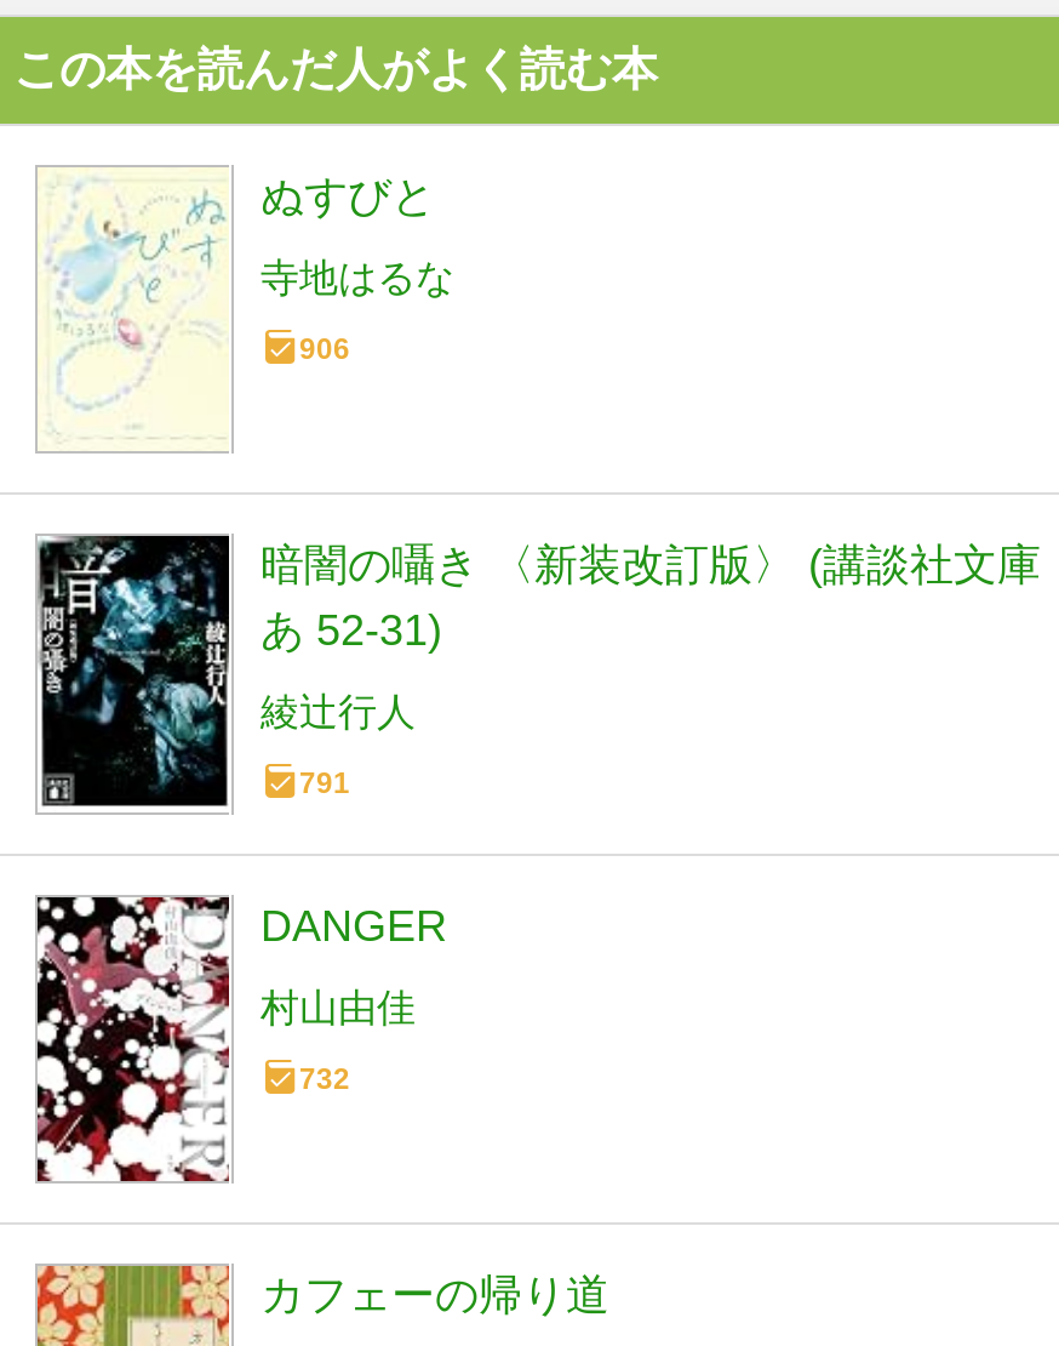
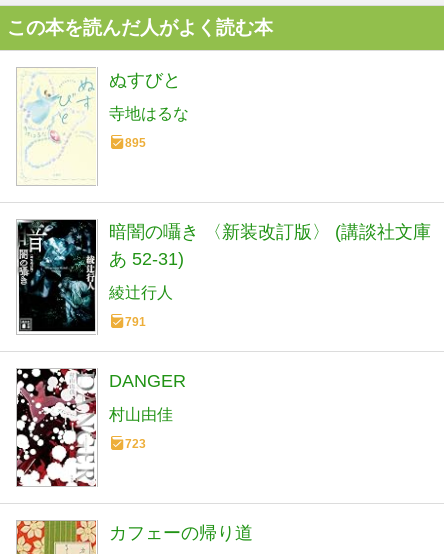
[299,331,350,365] 906 -> [125,135,146,149] 895
[299,1062,350,1096] 732 -> [125,437,146,451] 723

